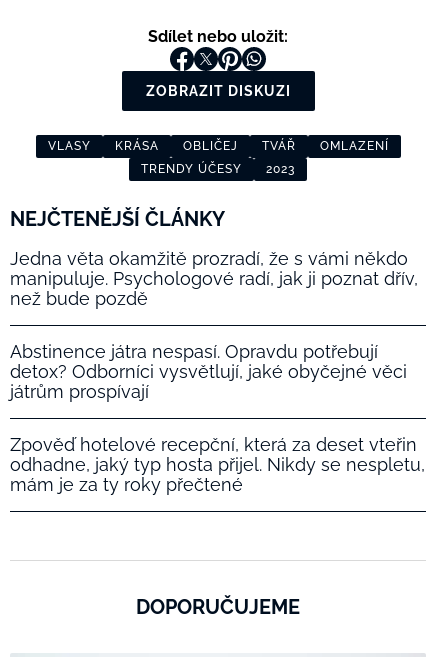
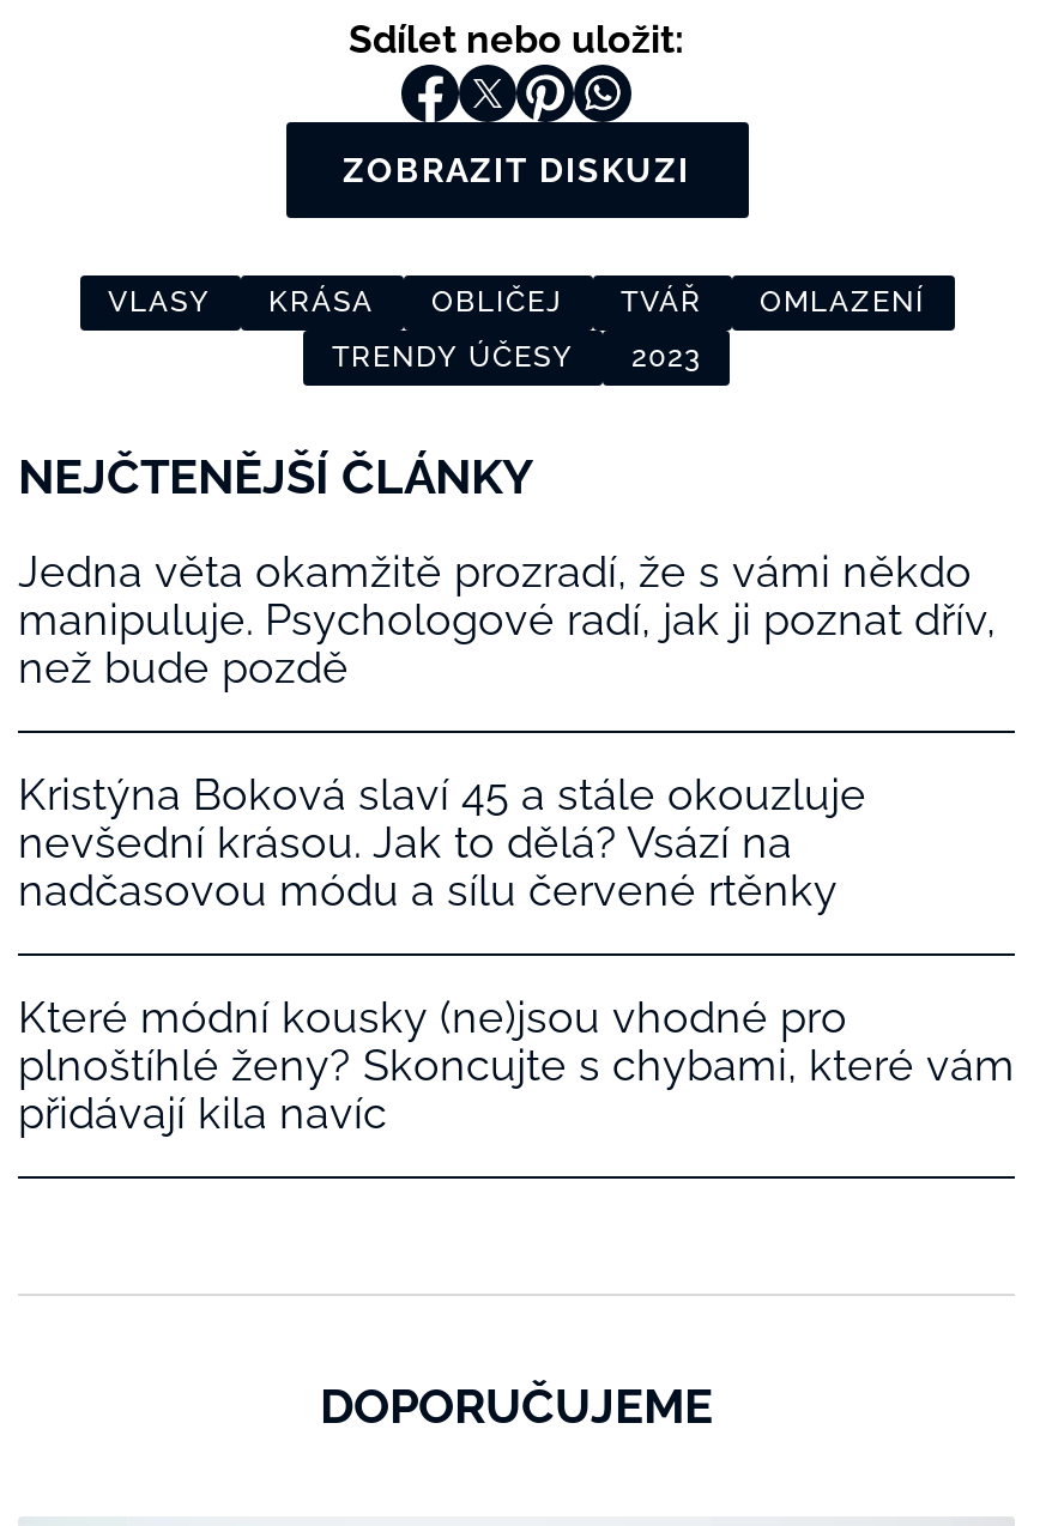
[10,341,407,402] Abstinence játra nespasí. Opravdu potřebují | detox? Odborníci vysvětlují, jaké obyčejné věci | játrům prospívají -> [18,769,866,915] Kristýna Boková slaví 45 a stále okouzluje | nevšední krásou. Jak to dělá? Vsází na | nadčasovou módu a sílu červené rtěnky
[10,434,425,495] Zpověď hotelové recepční, která za deset vteřin | odhadne, jaký typ hosta přijel. Nikdy se nespletu, | mám je za ty roky přečtené -> [18,992,1015,1138] Které módní kousky (ne)jsou vhodné pro | plnoštíhlé ženy? Skoncujte s chybami, které vám | přidávají kila navíc

